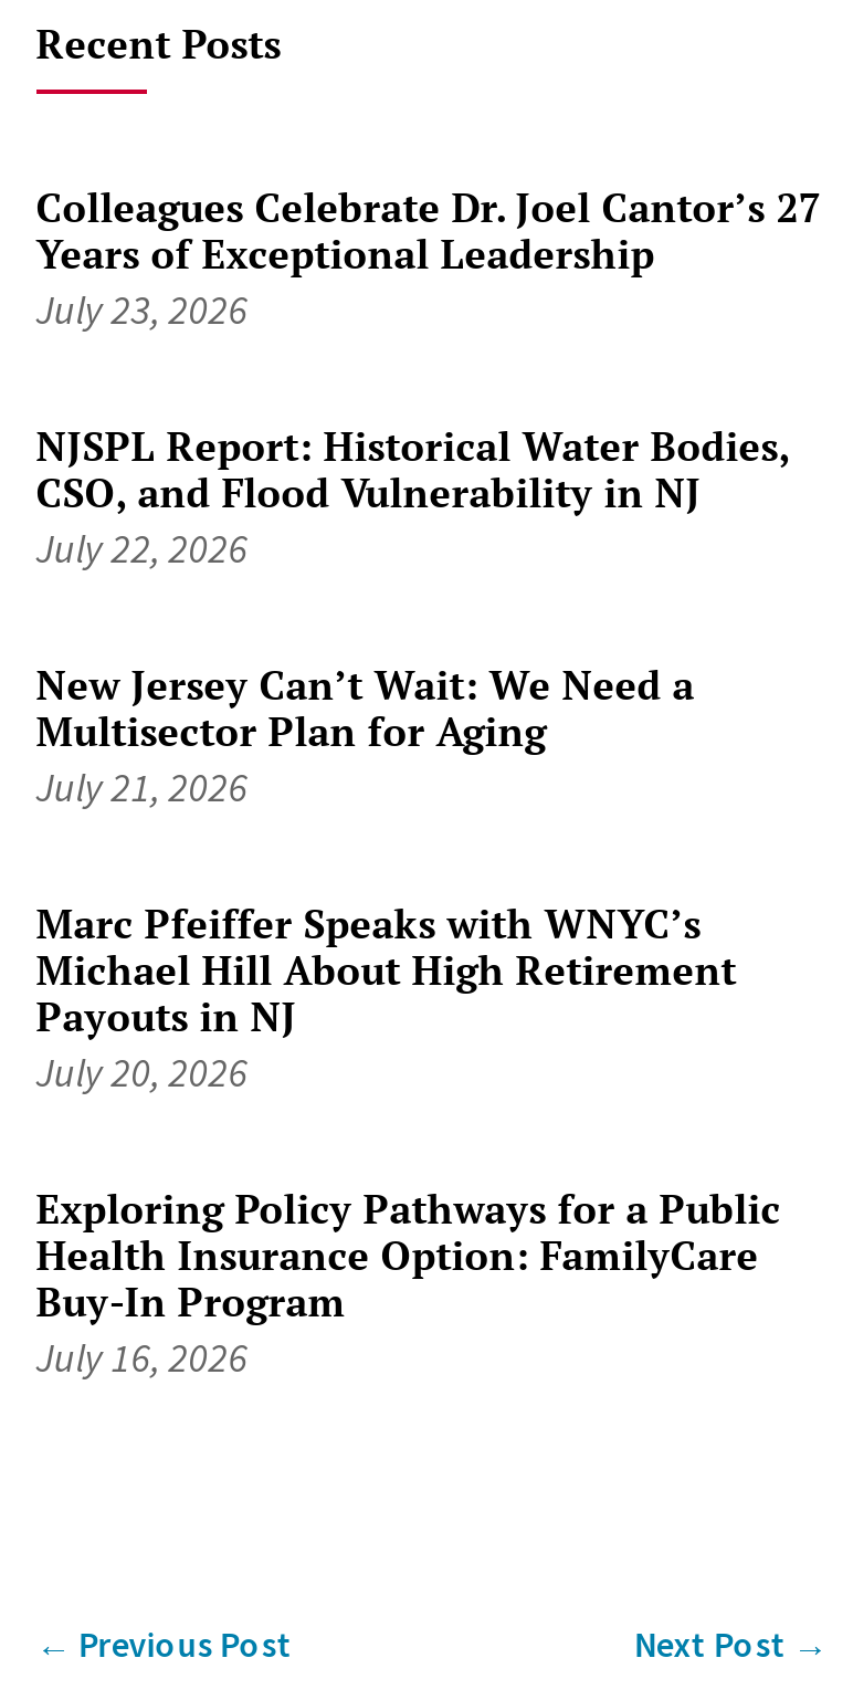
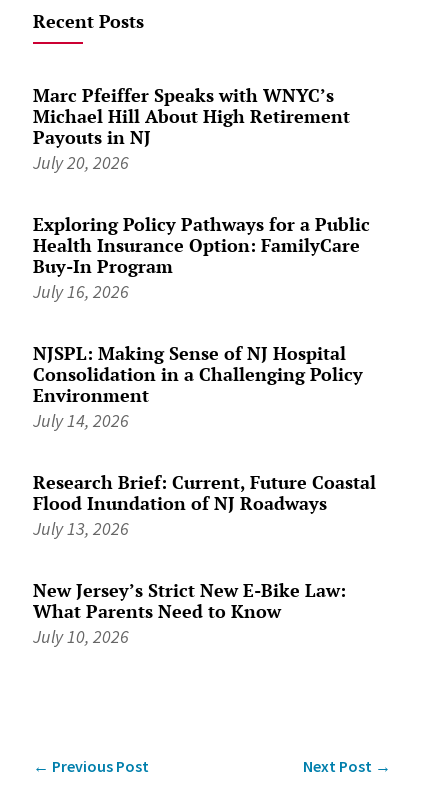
[36,180,821,812] Colleagues Celebrate Dr. Joel Cantor’s 27 | Years of Exceptional Leadership | July 23, 2026 | NJSPL Report: Historical Water Bodies, | CSO, and Flood Vulnerability in NJ | July 22, 2026 | New Jersey Can’t Wait: We Need a | Multisector Plan for Aging | July 21, 2026 -> none
moved [36,896,781,1383] -> [33,83,370,303]: Marc Pfeiffer Speaks with WNYC’s | Michael Hill About High Retirement | Payouts in NJ | July 20, 2026 | Exploring Policy Pathways for a Public | Health Insurance Option: FamilyCare | Buy-In Program | July 16, 2026
none -> [33,341,376,648] NJSPL: Making Sense of NJ Hospital | Consolidation in a Challenging Policy | Environment | July 14, 2026 | Research Brief: Current, Future Coastal | Flood Inundation of NJ Roadways | July 13, 2026 | New Jersey’s Strict New E-Bike Law: | What Parents Need to Know | July 10, 2026

